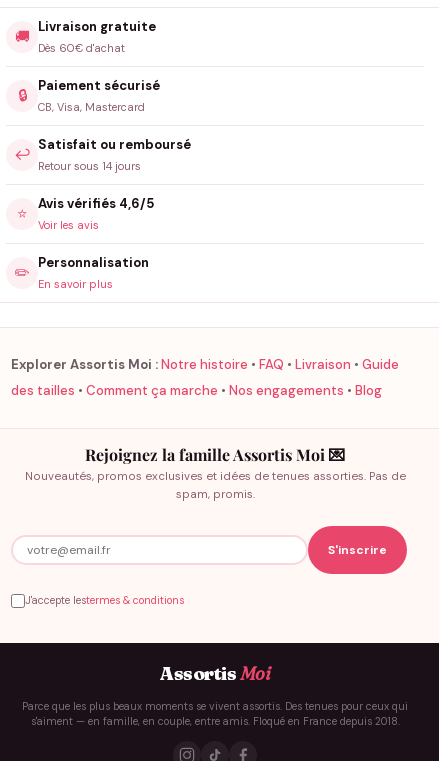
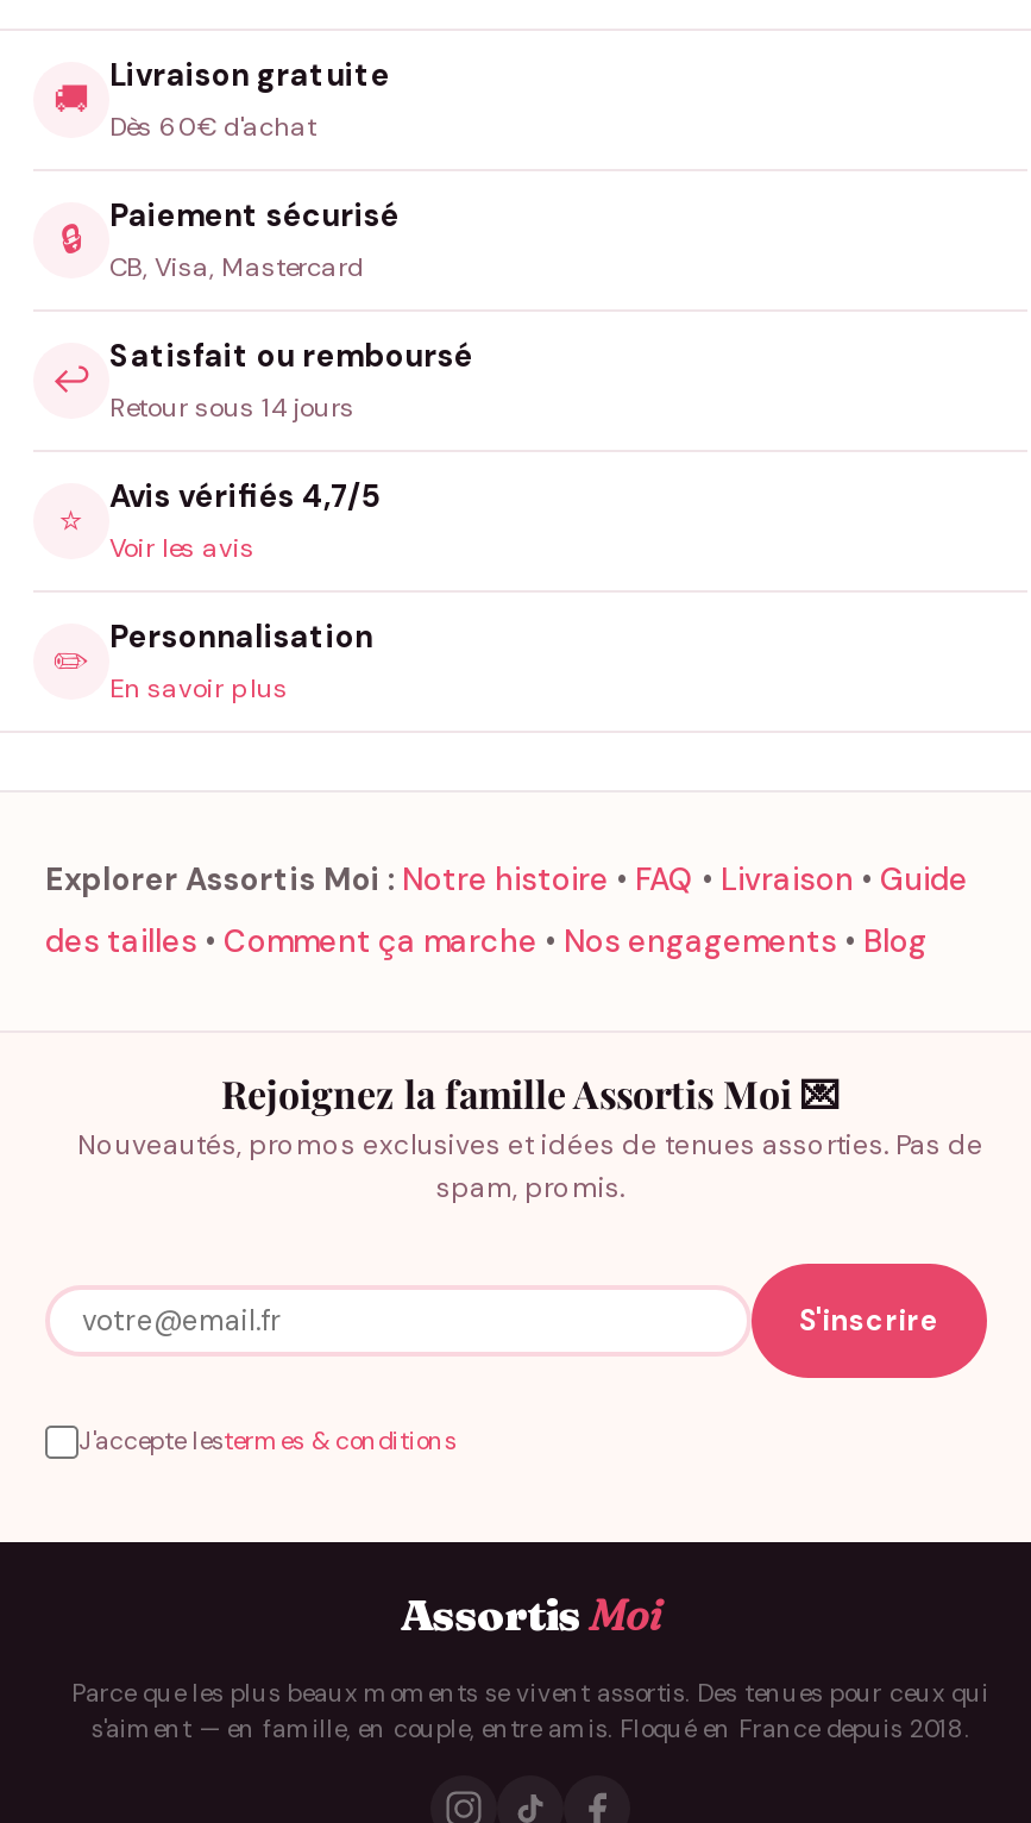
[38,195,154,212] Avis vérifiés 4,6/5 -> [109,476,381,517] Avis vérifiés 4,7/5

